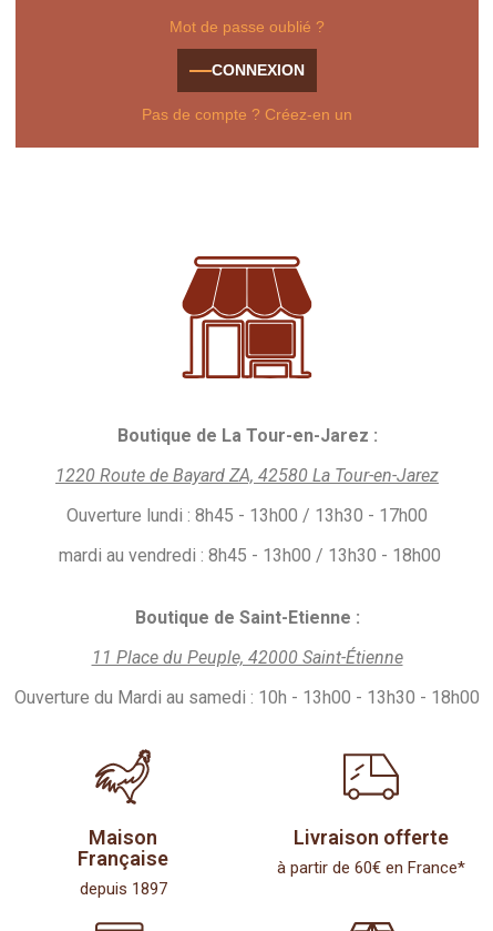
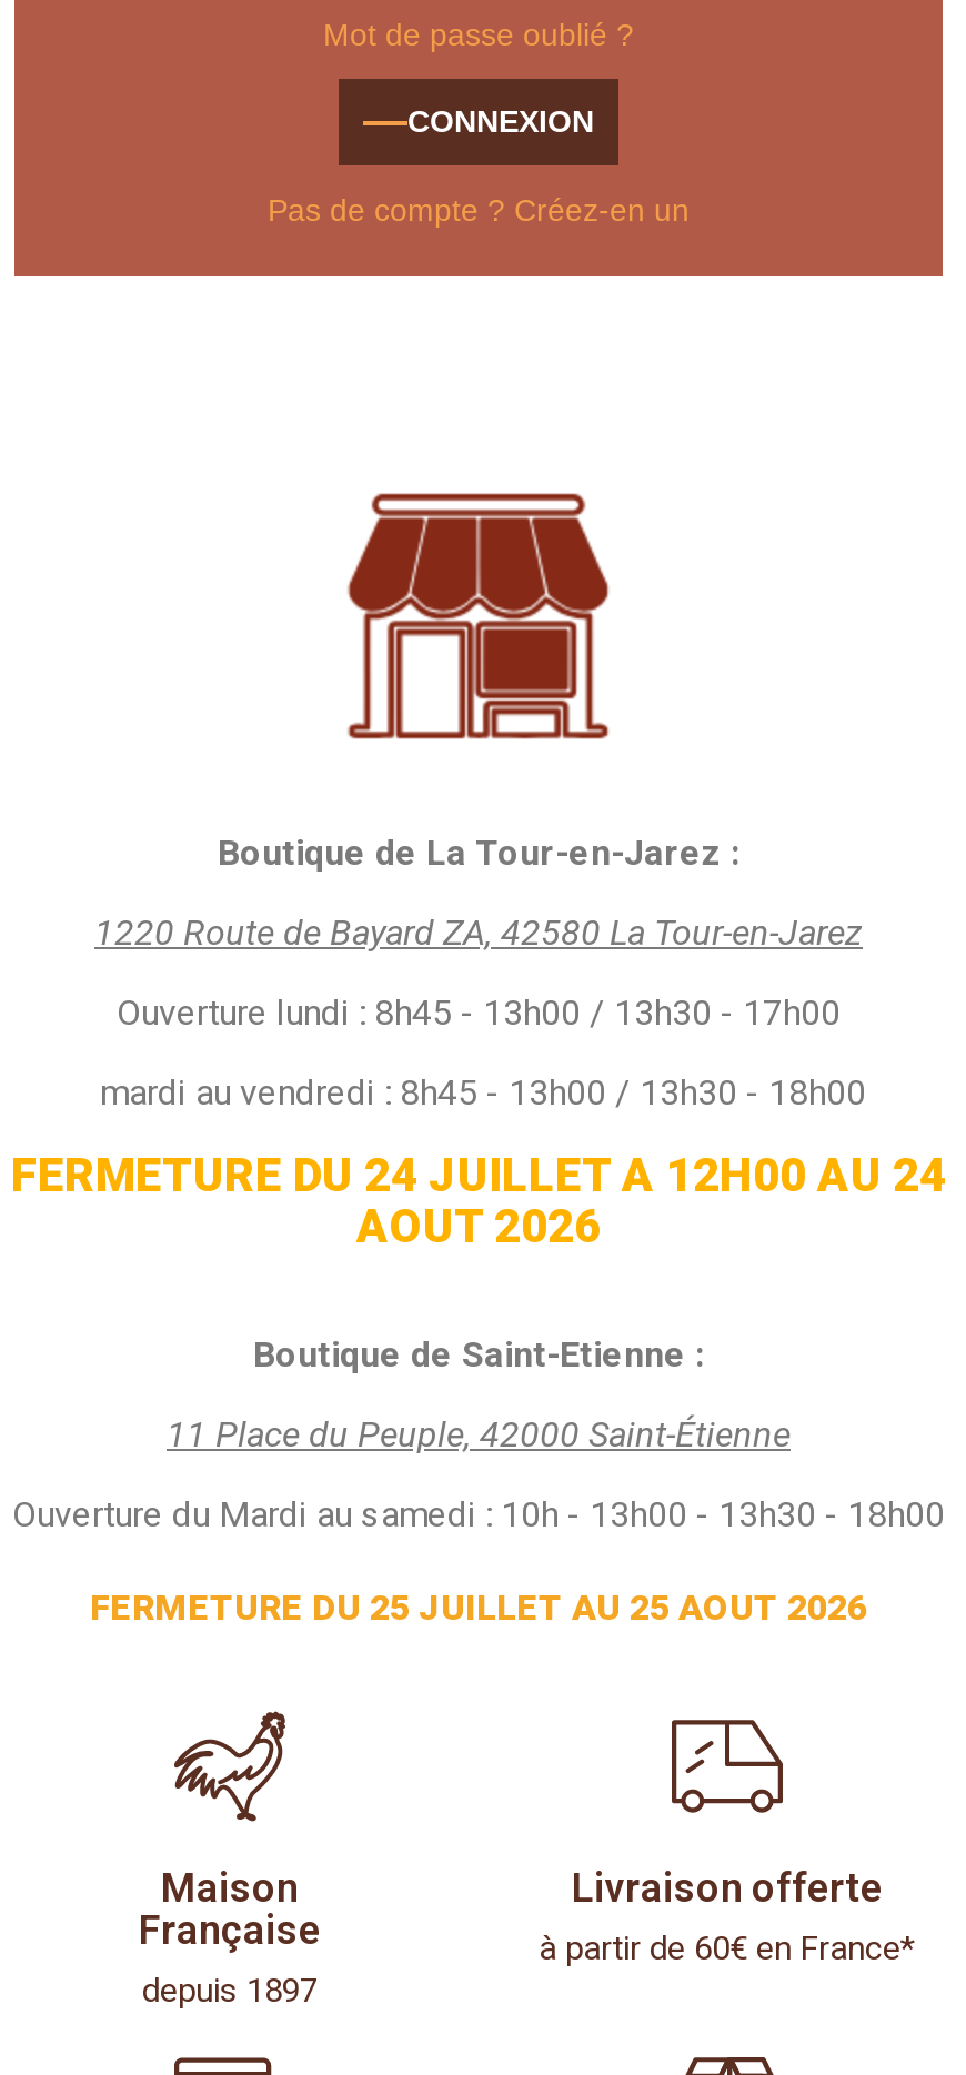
none -> [11,1149,946,1253] FERMETURE DU 24 JUILLET A 12H00 AU 24 | AOUT 2026
none -> [90,1587,867,1629] FERMETURE DU 25 JUILLET AU 25 AOUT 2026

